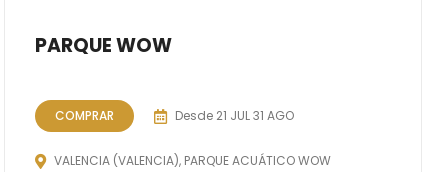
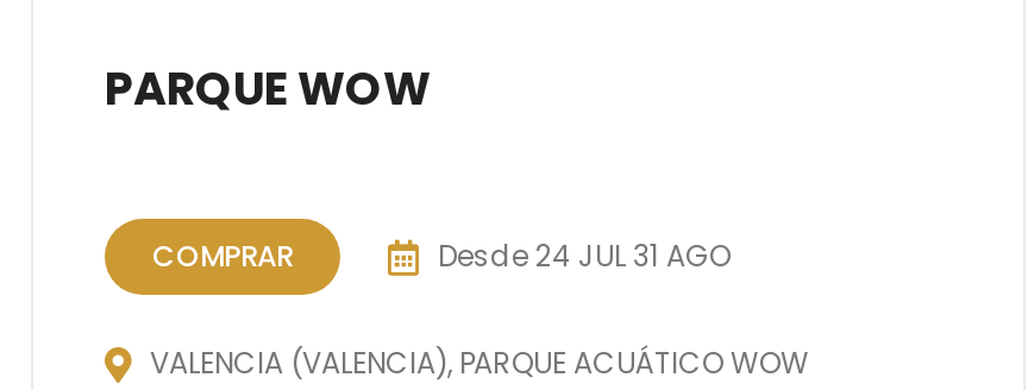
[175,107,294,124] Desde 21 JUL 31 AGO -> [438,235,731,276] Desde 24 JUL 31 AGO

